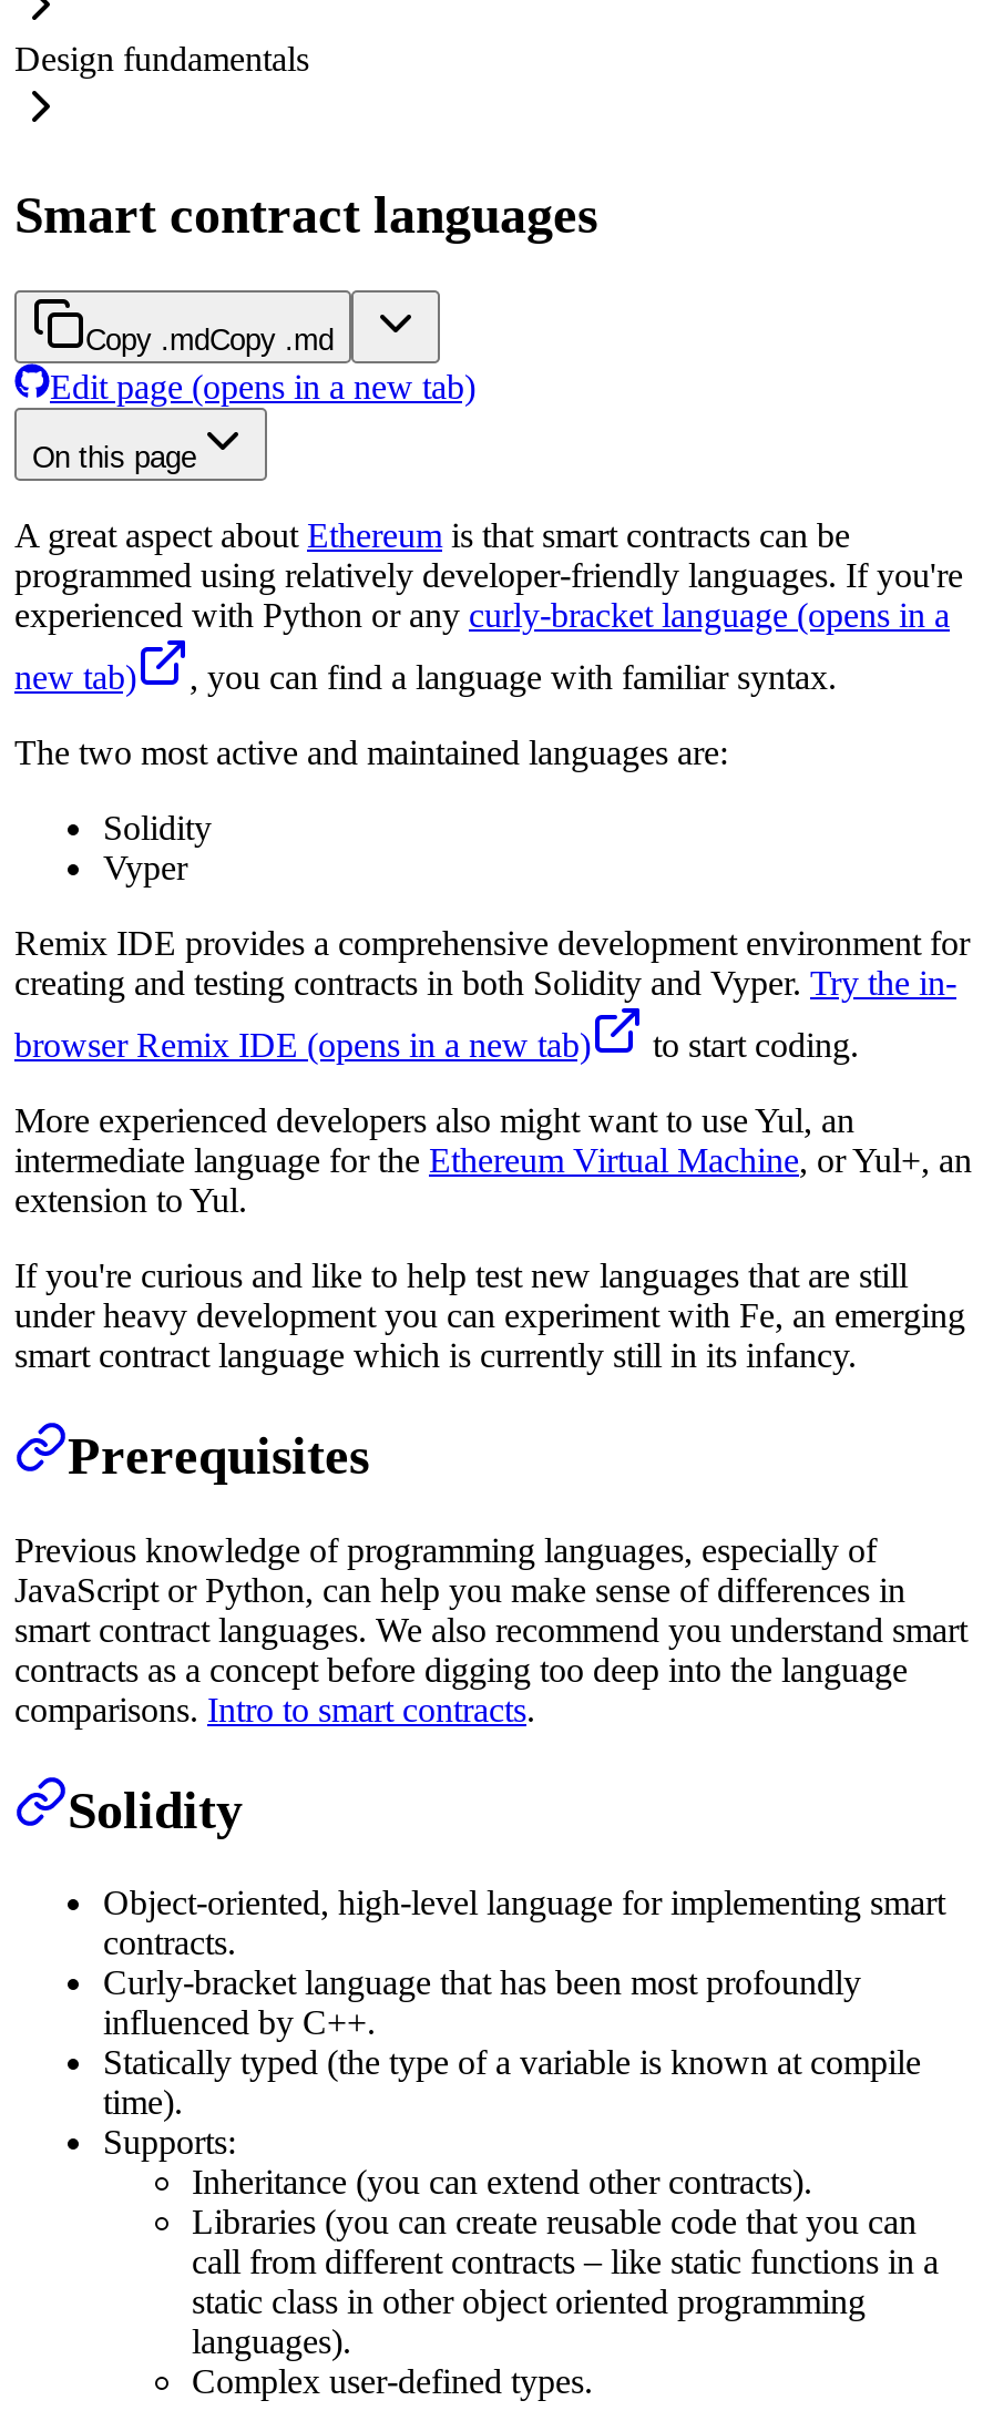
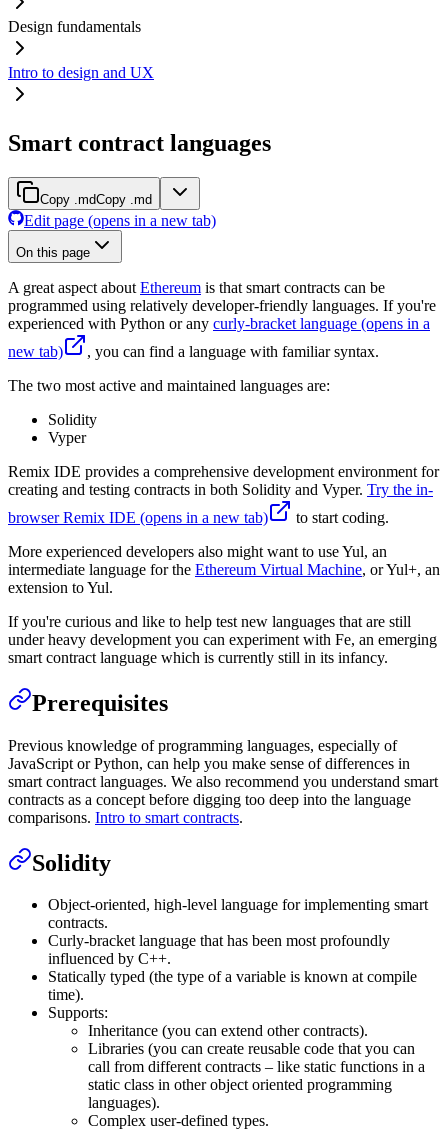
none -> [8,64,154,81] Intro to design and UX

